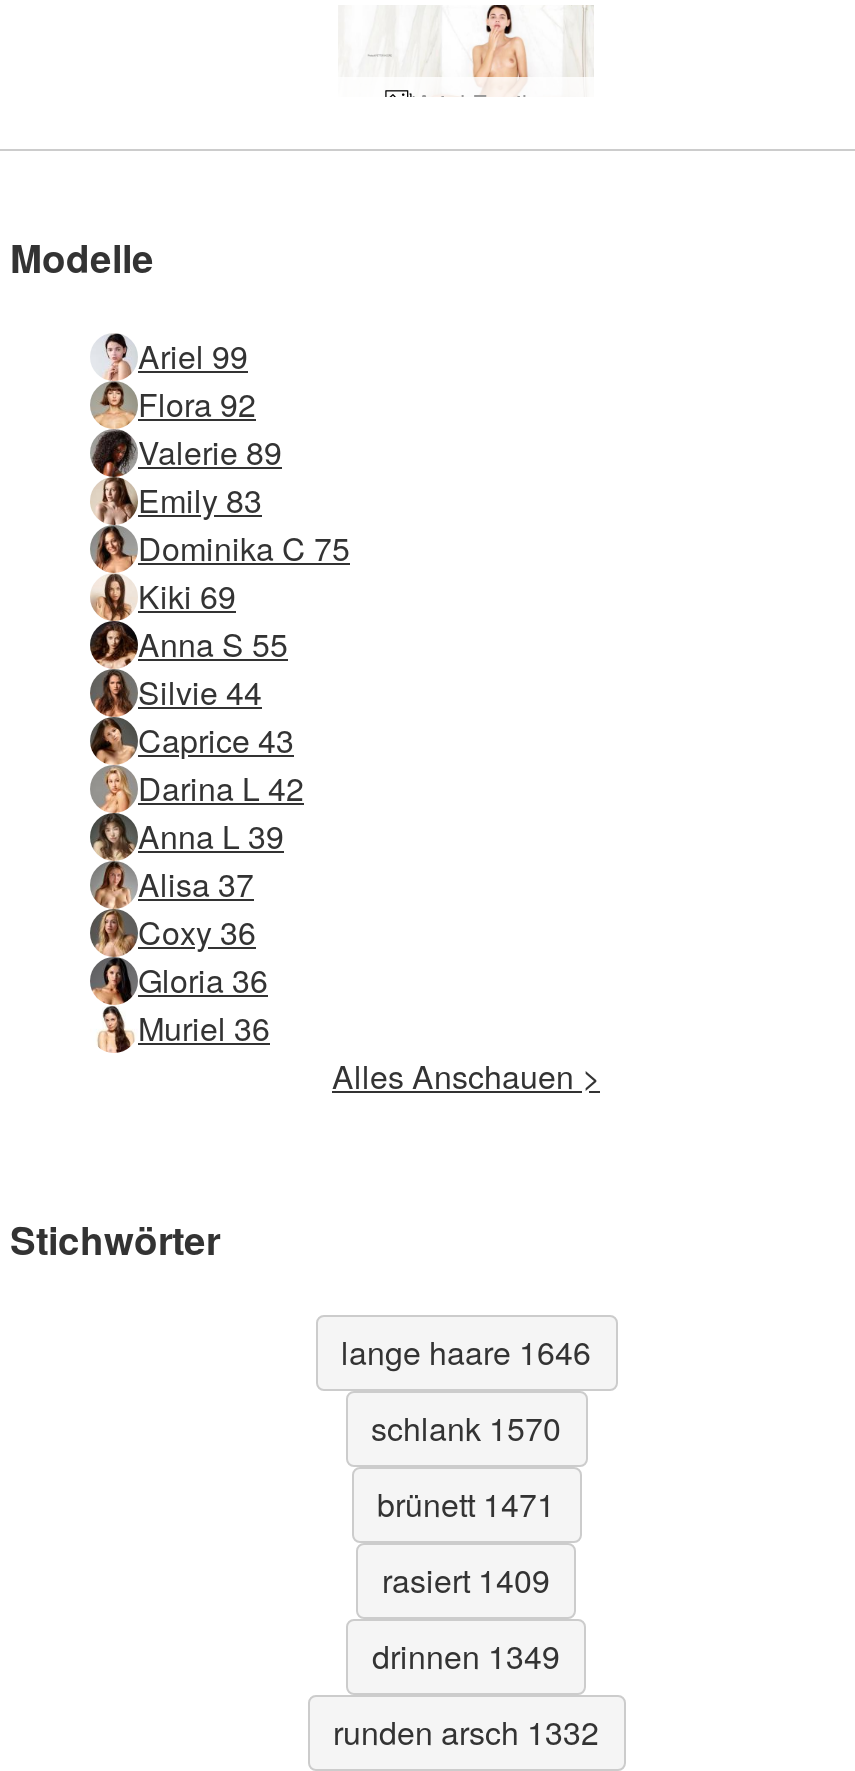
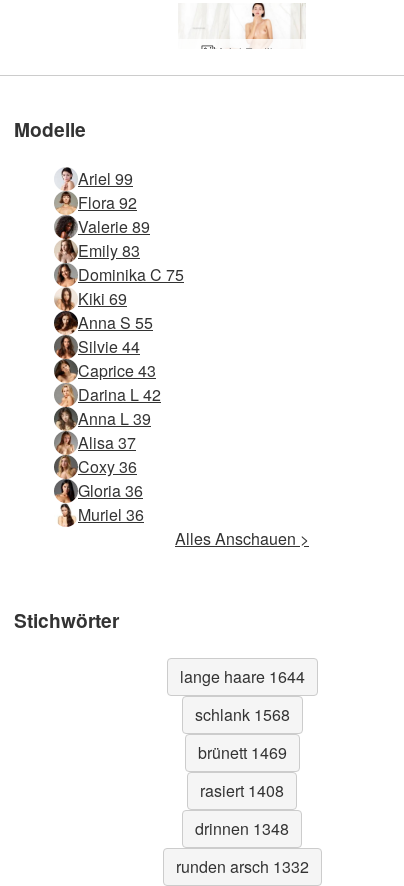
[341,1329,591,1375] lange haare 1646 -> [179,665,304,688] lange haare 1644
[371,1405,561,1451] schlank 1570 -> [194,703,289,726] schlank 1568
[377,1481,555,1527] brünett 1471 -> [197,741,286,764] brünett 1469
[382,1557,550,1603] rasiert 1409 -> [200,779,284,802] rasiert 1408
[372,1633,560,1679] drinnen 1349 -> [195,817,289,840] drinnen 1348

